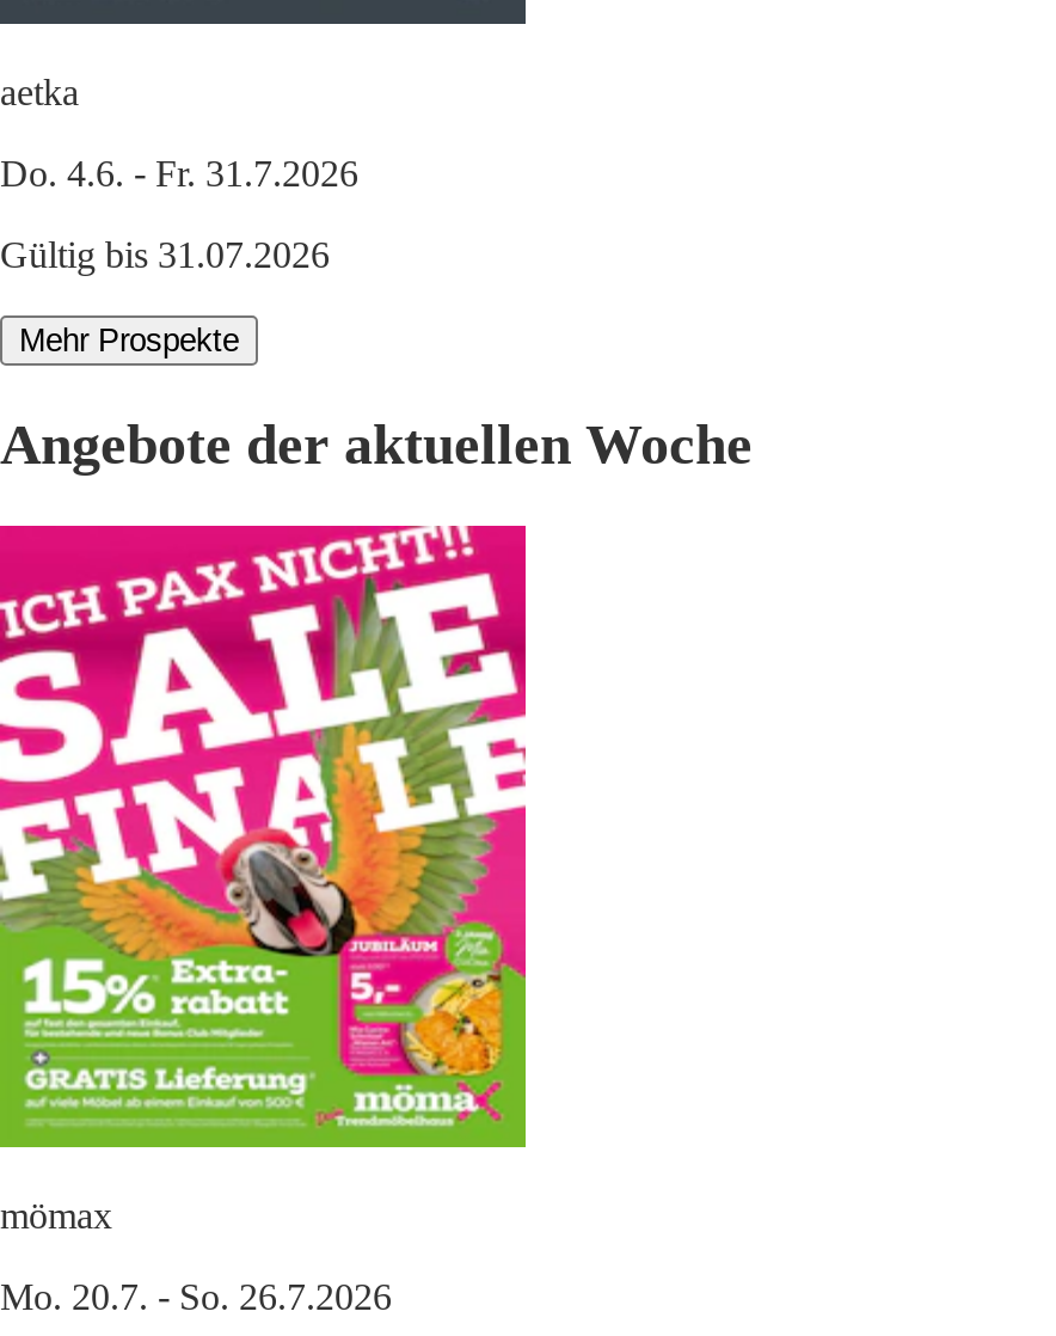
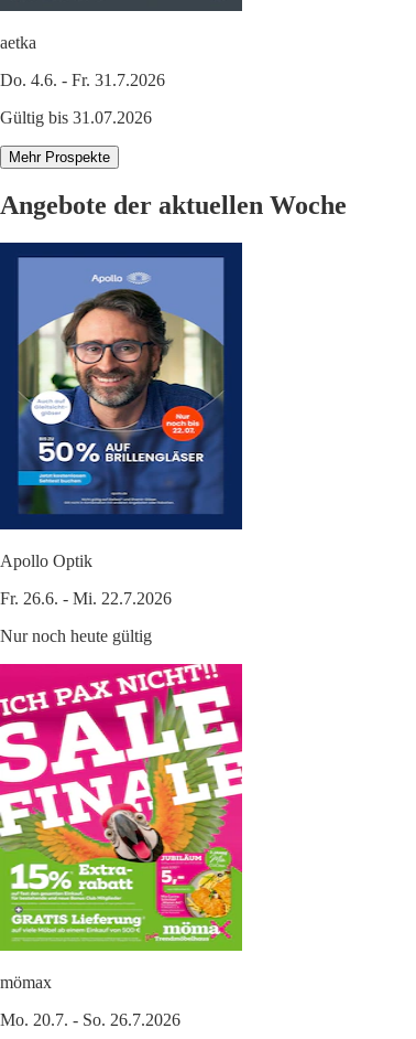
none -> [0,242,243,646] [image] | Apollo Optik | Fr. 26.6. - Mi. 22.7.2026 | Nur noch heute gültig

